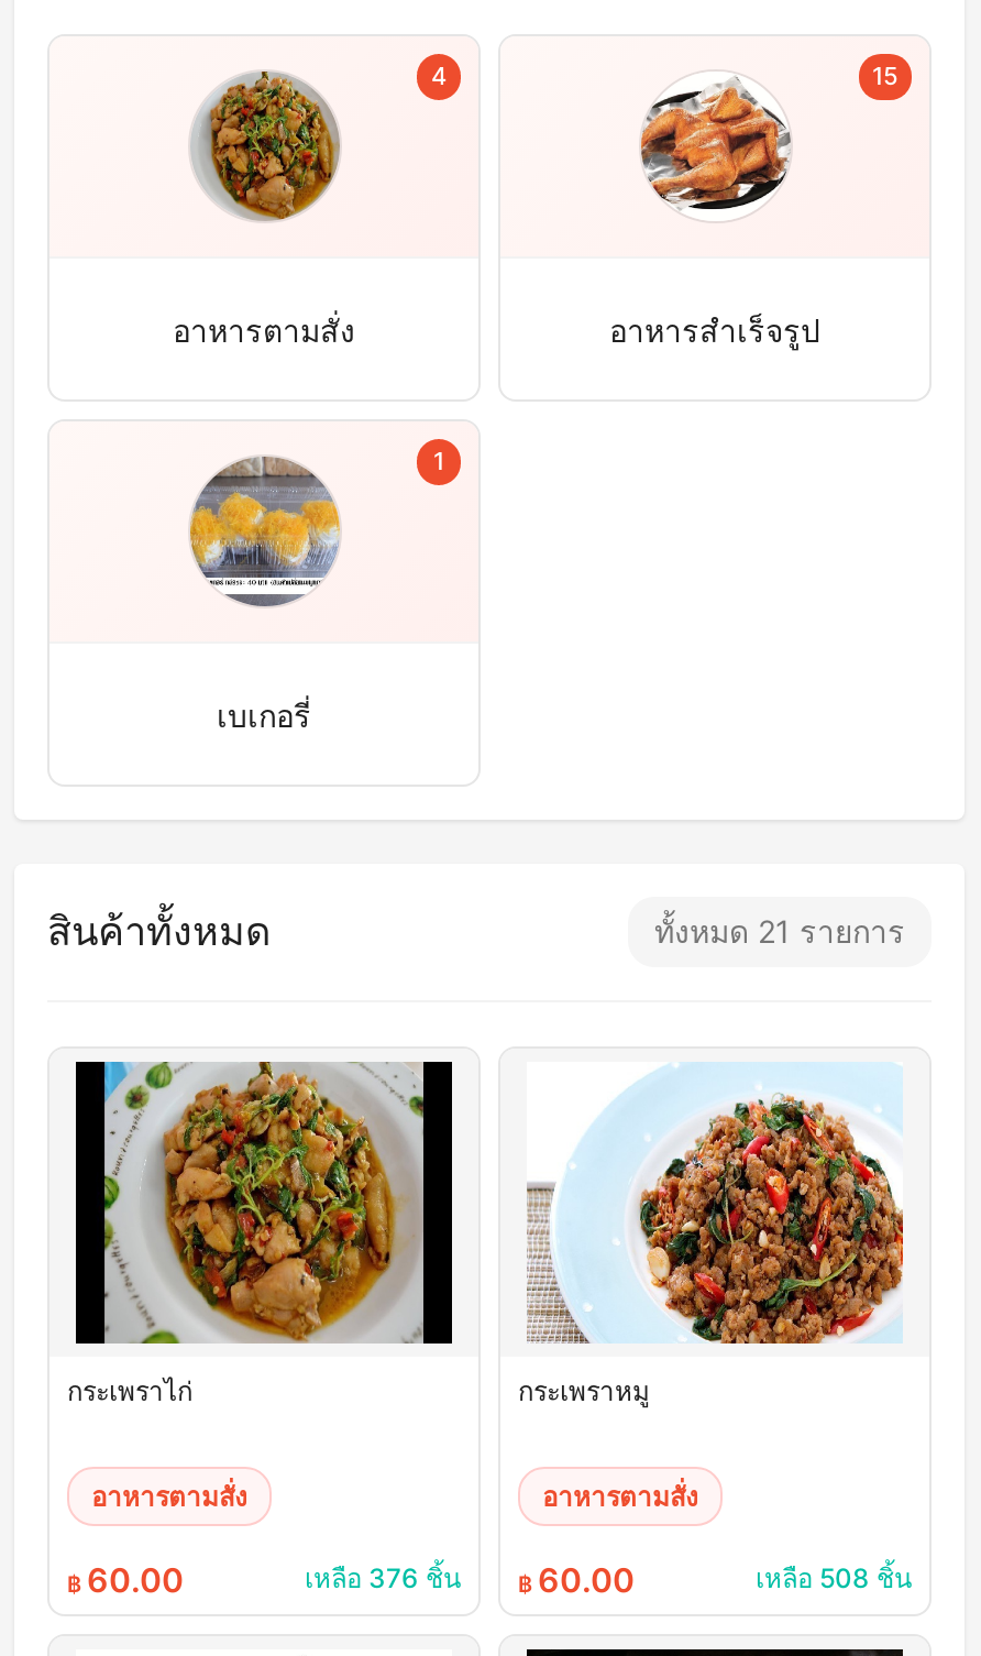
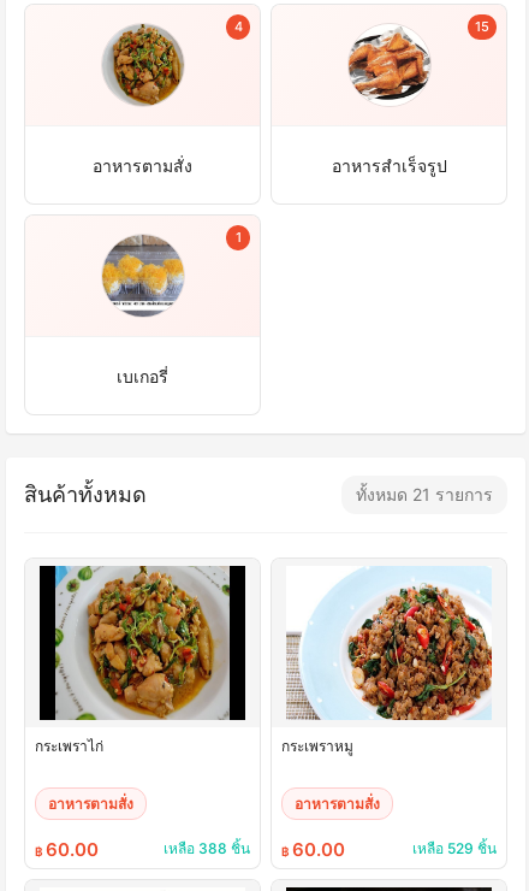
[305,1561,461,1594] เหลือ 376 ชิ้น -> [164,839,250,857] เหลือ 388 ชิ้น
[756,1561,912,1594] เหลือ 508 ชิ้น -> [412,839,497,857] เหลือ 529 ชิ้น

